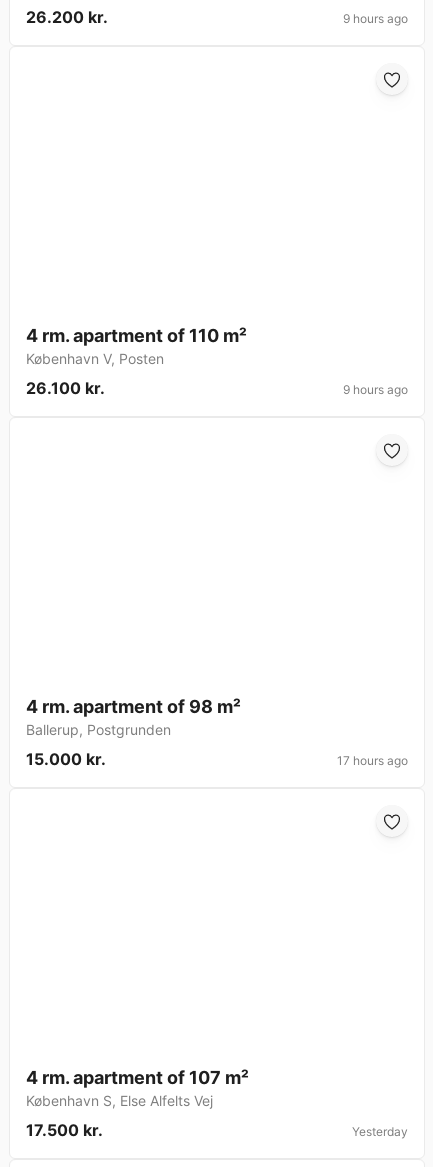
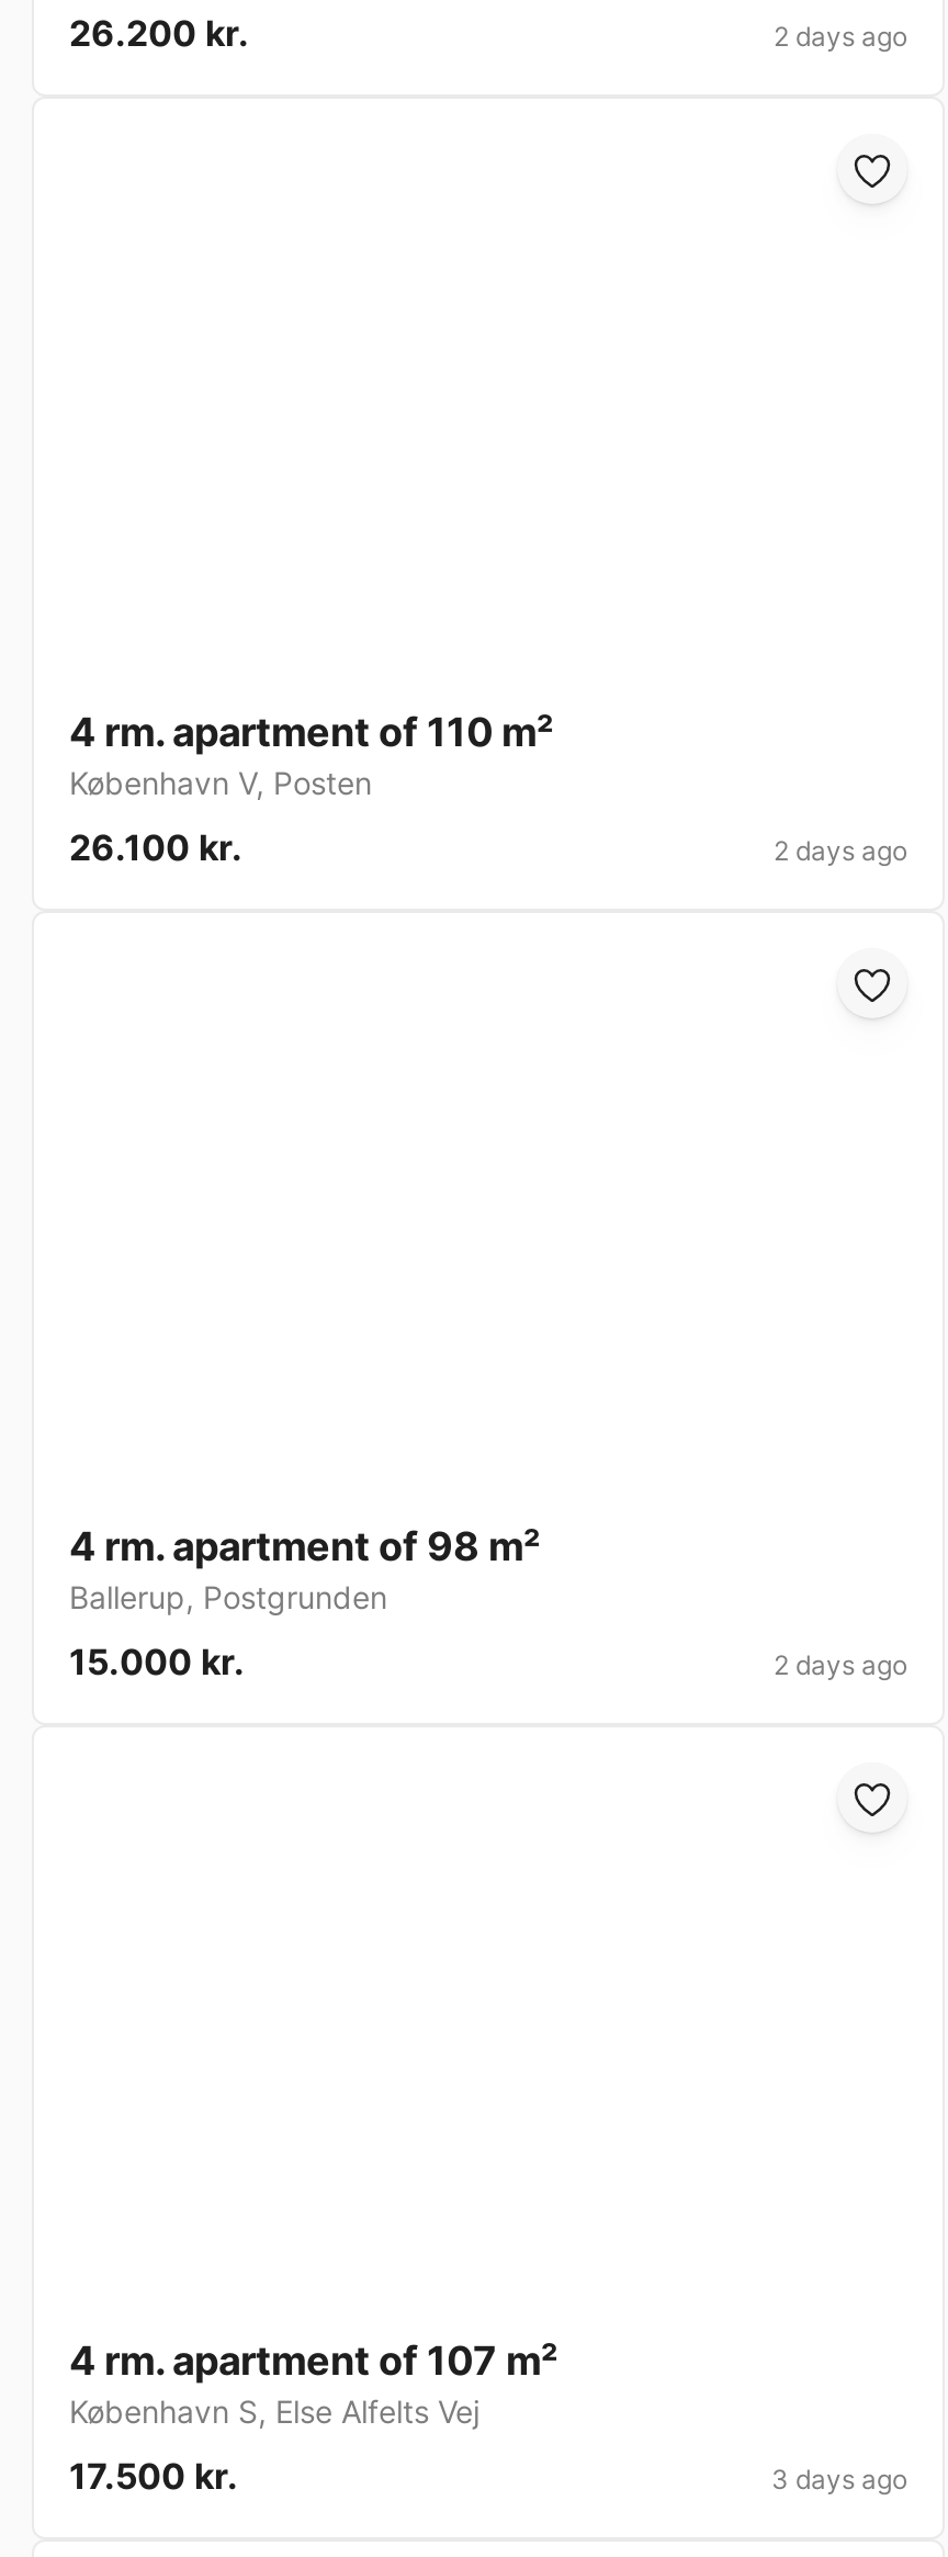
[343,11,408,26] 9 hours ago -> [774,21,907,54] 2 days ago
[343,382,408,397] 9 hours ago -> [774,835,907,868] 2 days ago
[337,753,408,768] 17 hours ago -> [774,1649,907,1682] 2 days ago
[352,1124,408,1139] Yesterday -> [771,2463,907,2496] 3 days ago

